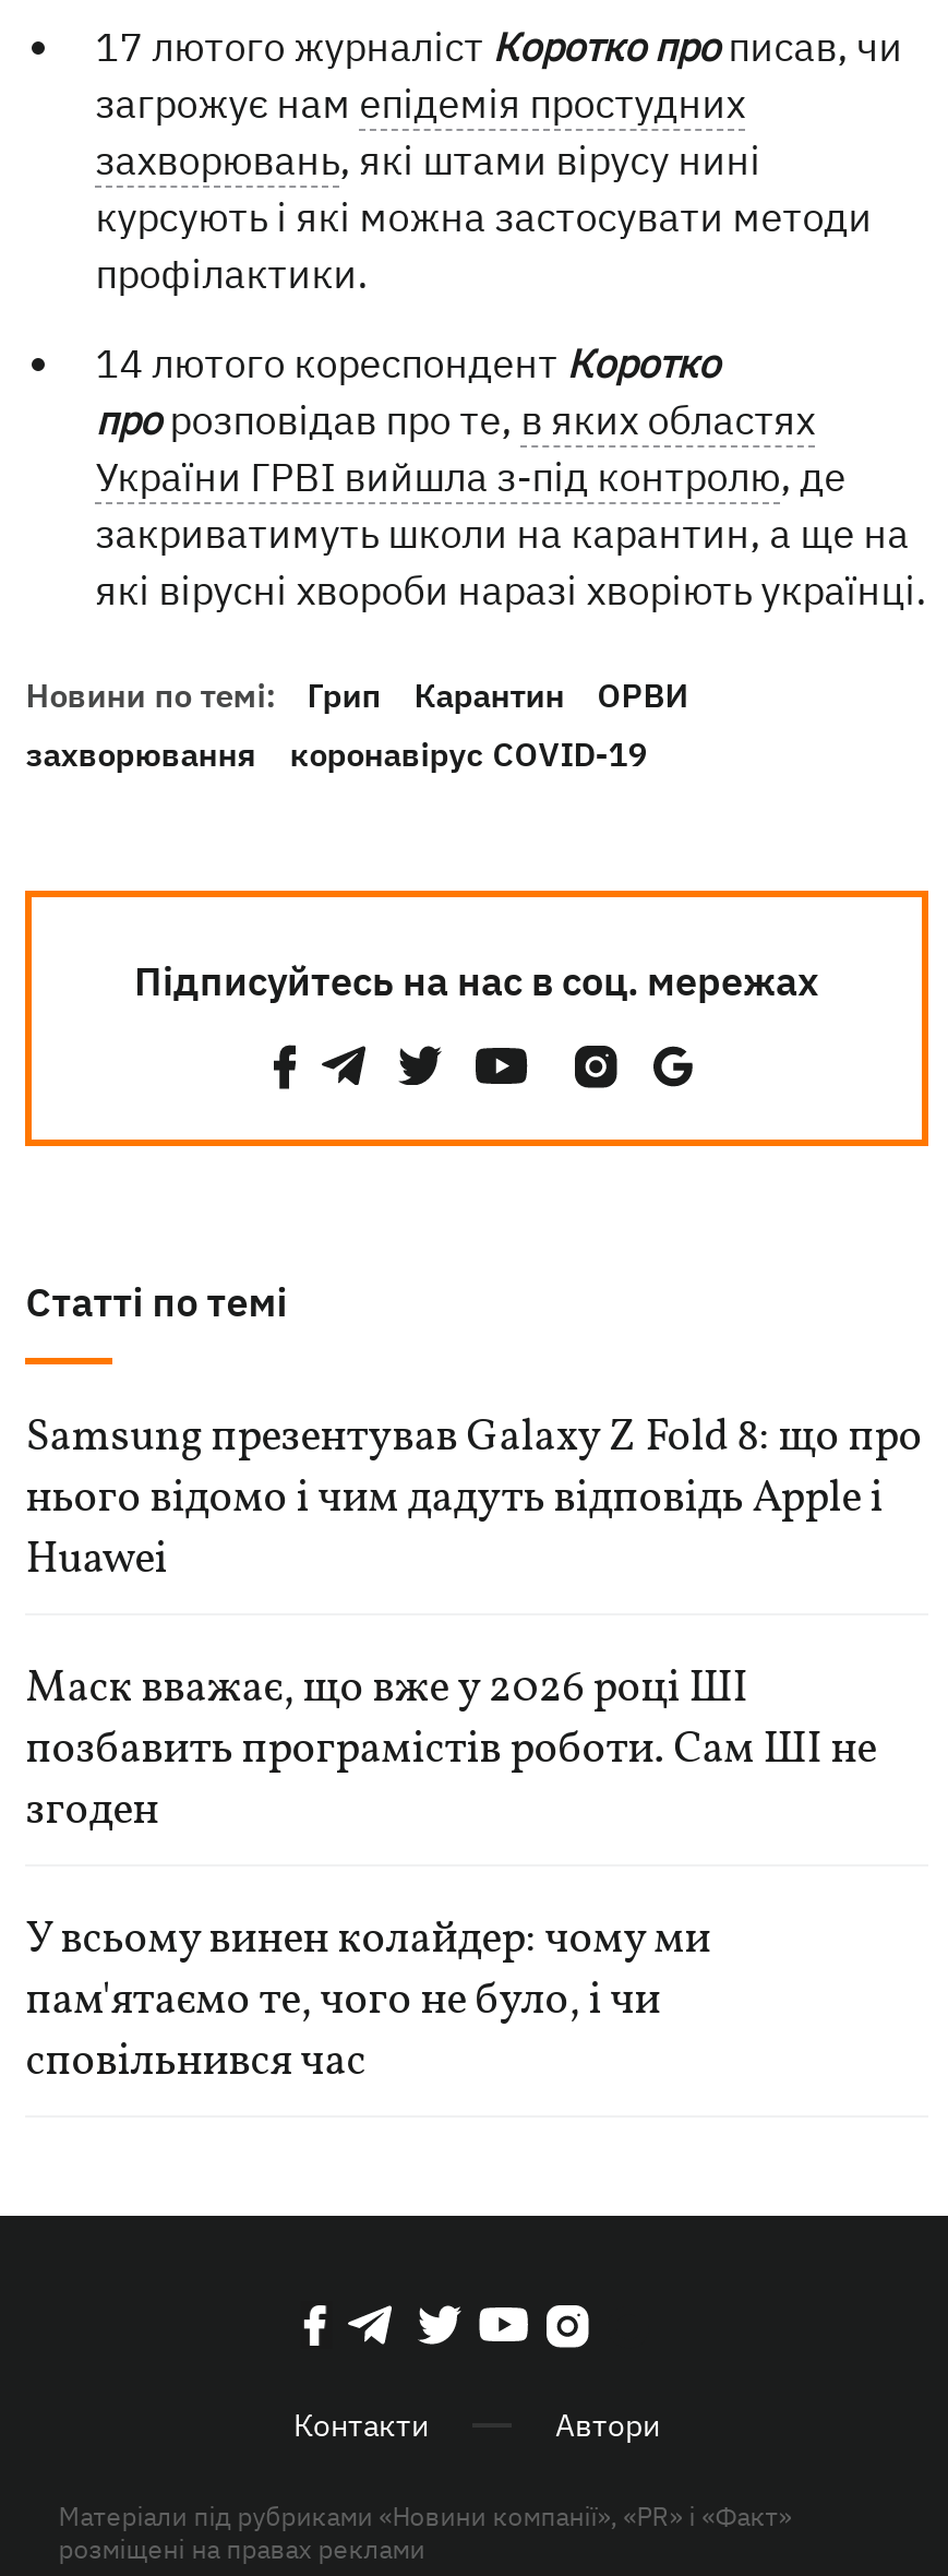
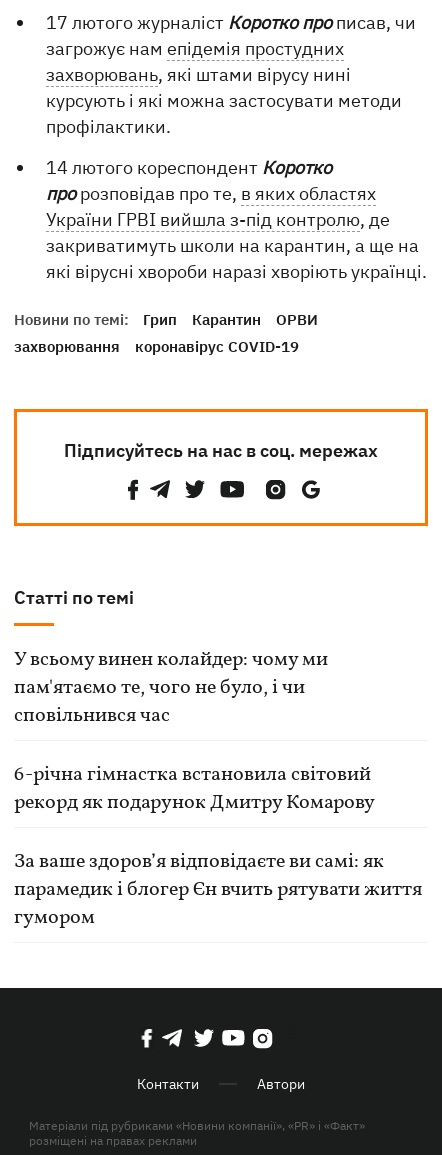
[26,1408,922,1842] Samsung презентував Galaxy Z Fold 8: що про | нього відомо і чим дадуть відповідь Apple і | Huawei | Маск вважає, що вже у 2026 році ШІ | позбавить програмістів роботи. Сам ШІ не | згоден -> none
moved [26,1910,711,2094] -> [14,646,328,730]: У всьому винен колайдер: чому ми | пам'ятаємо те, чого не було, і чи | сповільнився час
none -> [14,761,422,932] 6-річна гімнастка встановила світовий | рекорд як подарунок Дмитру Комарову | За ваше здоров’я відповідаєте ви самі: як | парамедик і блогер Єн вчить рятувати життя | гумором

